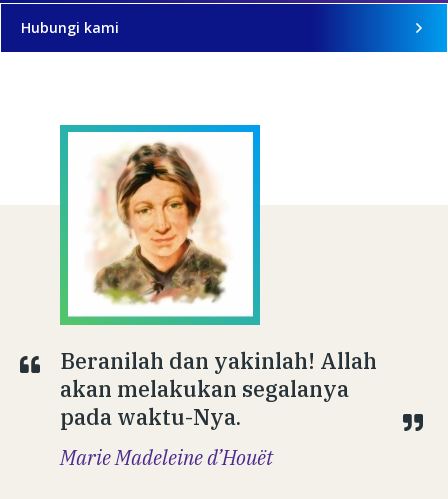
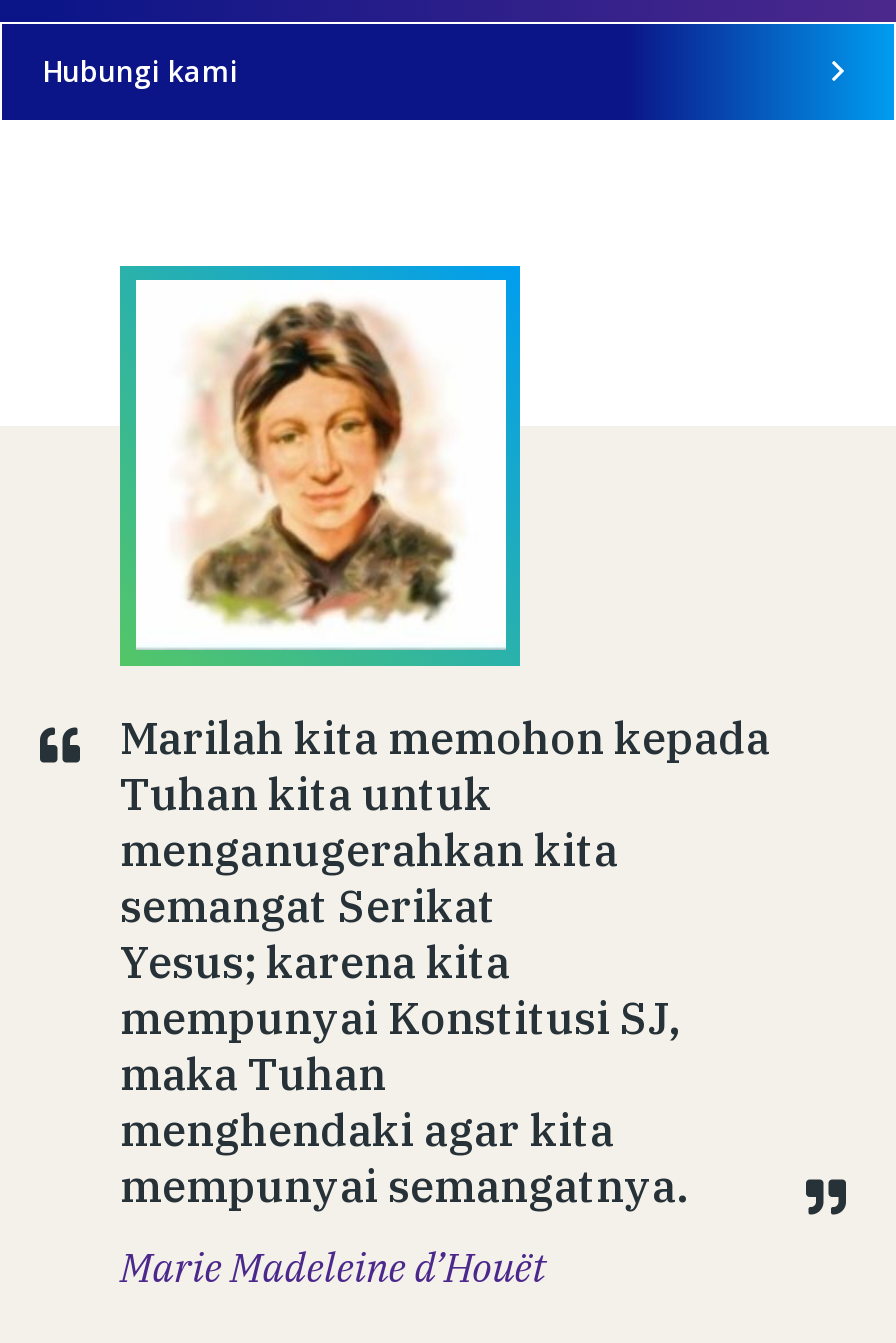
[60,346,377,431] Beranilah dan yakinlah! Allah | akan melakukan segalanya | pada waktu-Nya. -> [120,707,770,1213] Marilah kita memohon kepada | Tuhan kita untuk | menganugerahkan kita | semangat Serikat | Yesus; karena kita | mempunyai Konstitusi SJ, | maka Tuhan | menghendaki agar kita | mempunyai semangatnya.

